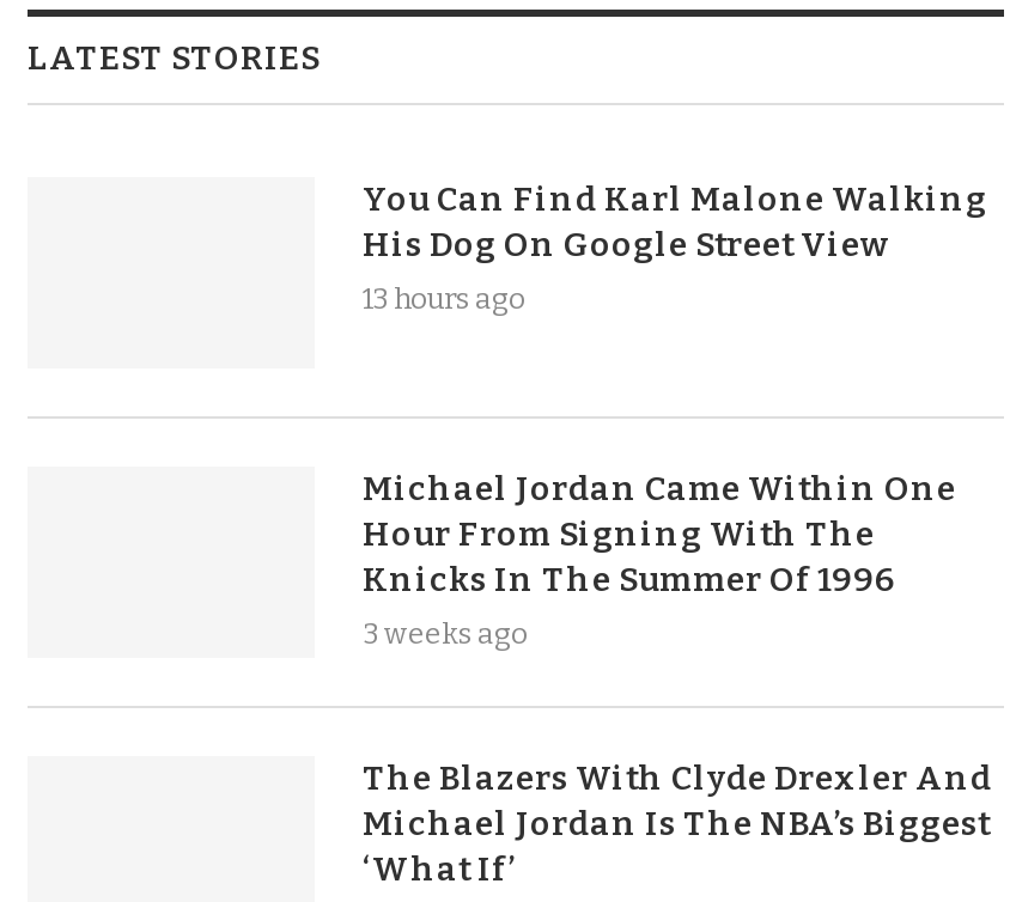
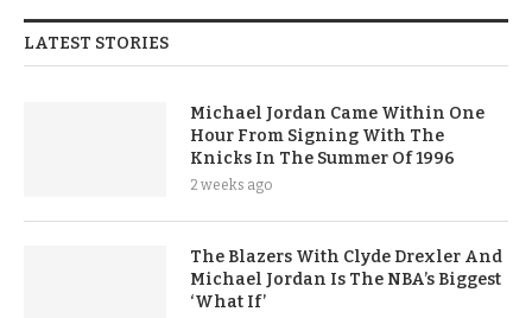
[363,179,987,316] You Can Find Karl Malone Walking | His Dog On Google Street View | 13 hours ago -> none
[363,617,528,651] 3 weeks ago -> [190,177,272,193] 2 weeks ago

